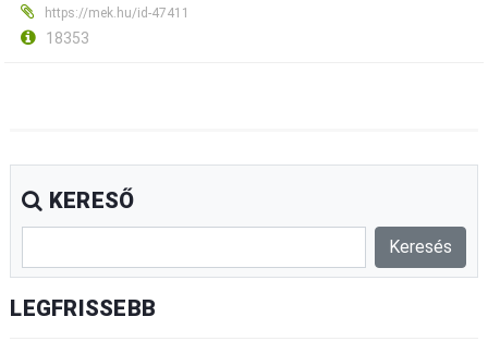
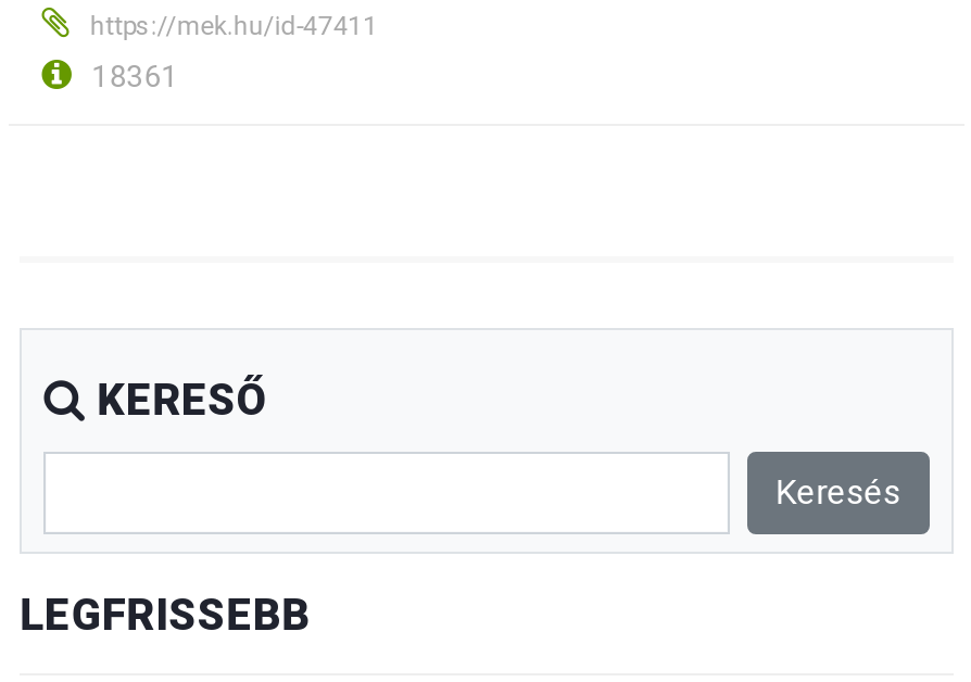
[46,29,90,47] 18353 -> [92,58,179,93] 18361

